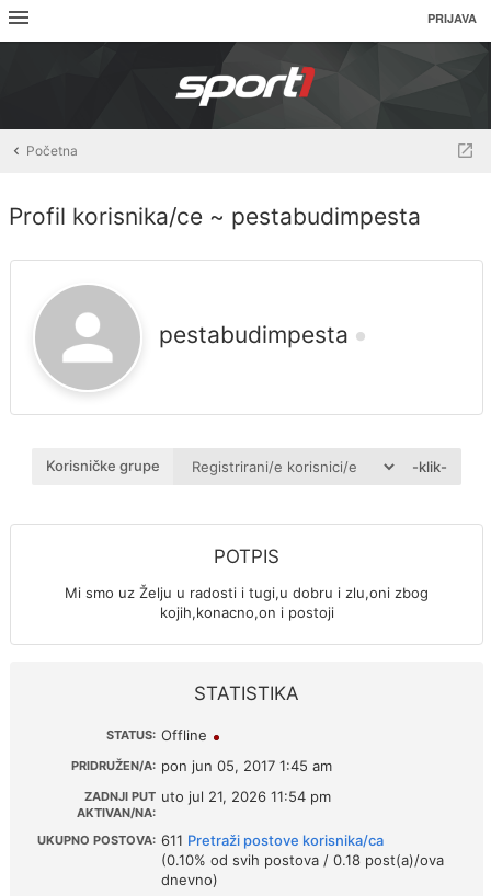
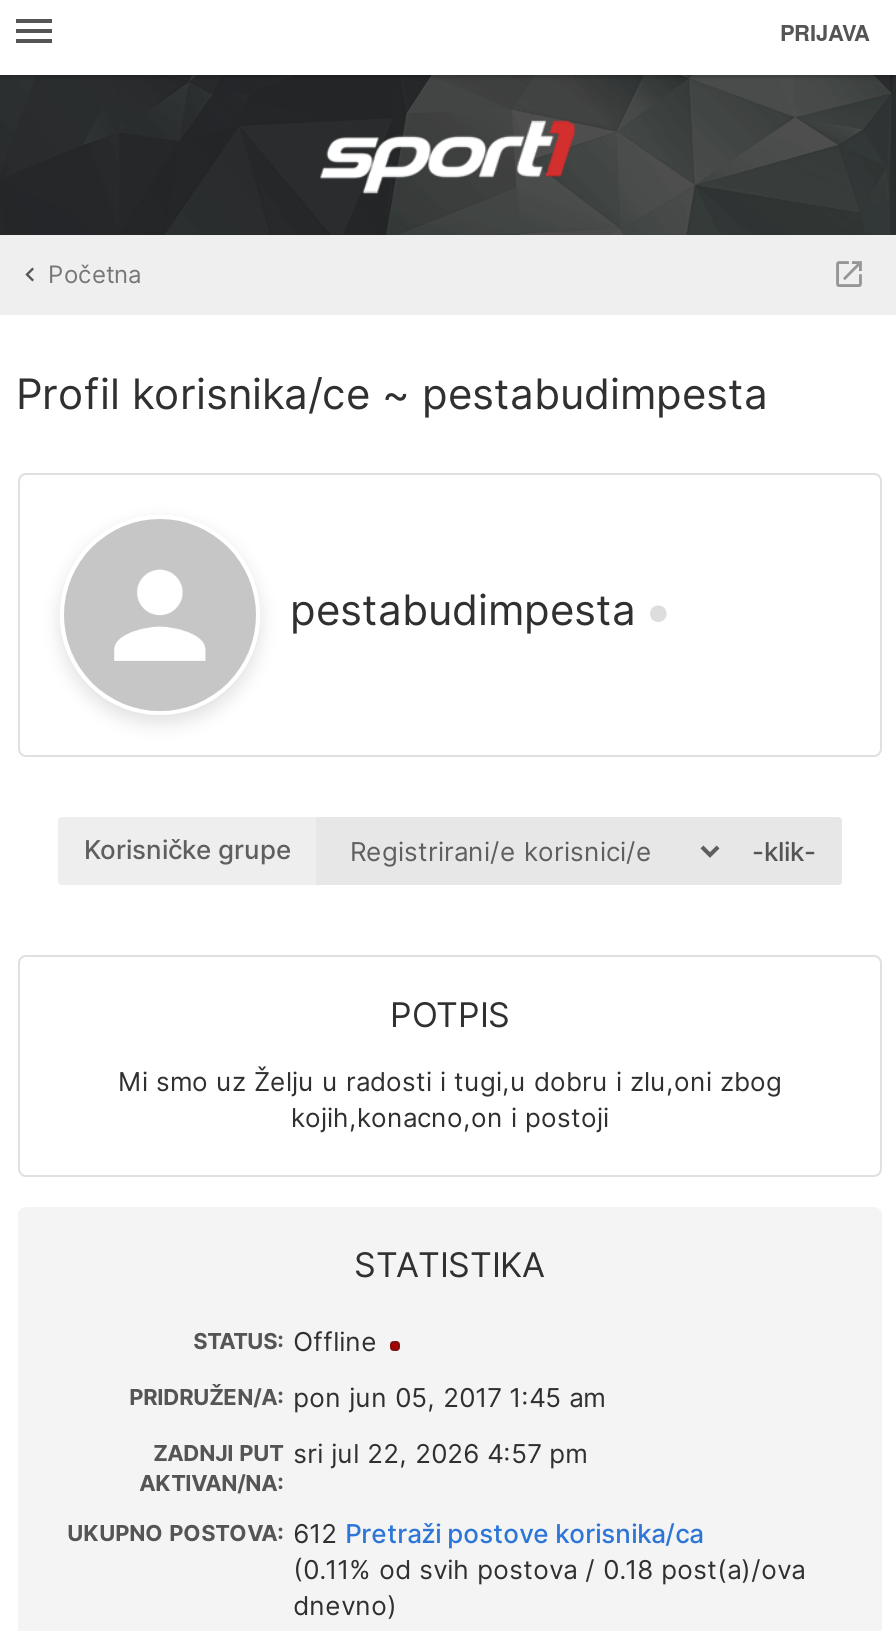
[84,788,331,805] ZADNJI PUT uto jul 21, 2026 11:54 pm -> [153,1437,587,1469] ZADNJI PUT sri jul 22, 2026 4:57 pm
[37,831,383,849] UKUPNO POSTOVA: 611 Pretraži postove korisnika/ca -> [67,1517,703,1549] UKUPNO POSTOVA: 612 Pretraži postove korisnika/ca
[161,851,443,869] (0.10% od svih postova / 0.18 post(a)/ova -> [293,1553,805,1585] (0.11% od svih postova / 0.18 post(a)/ova

